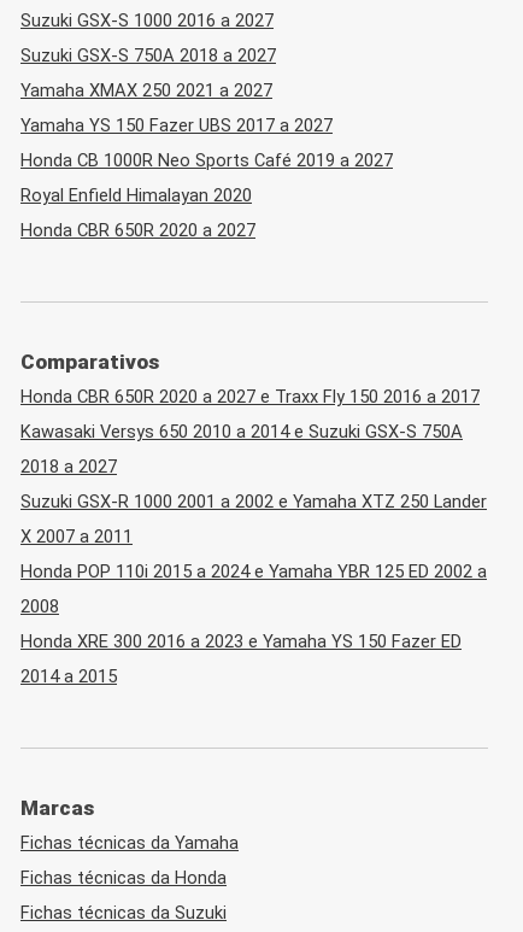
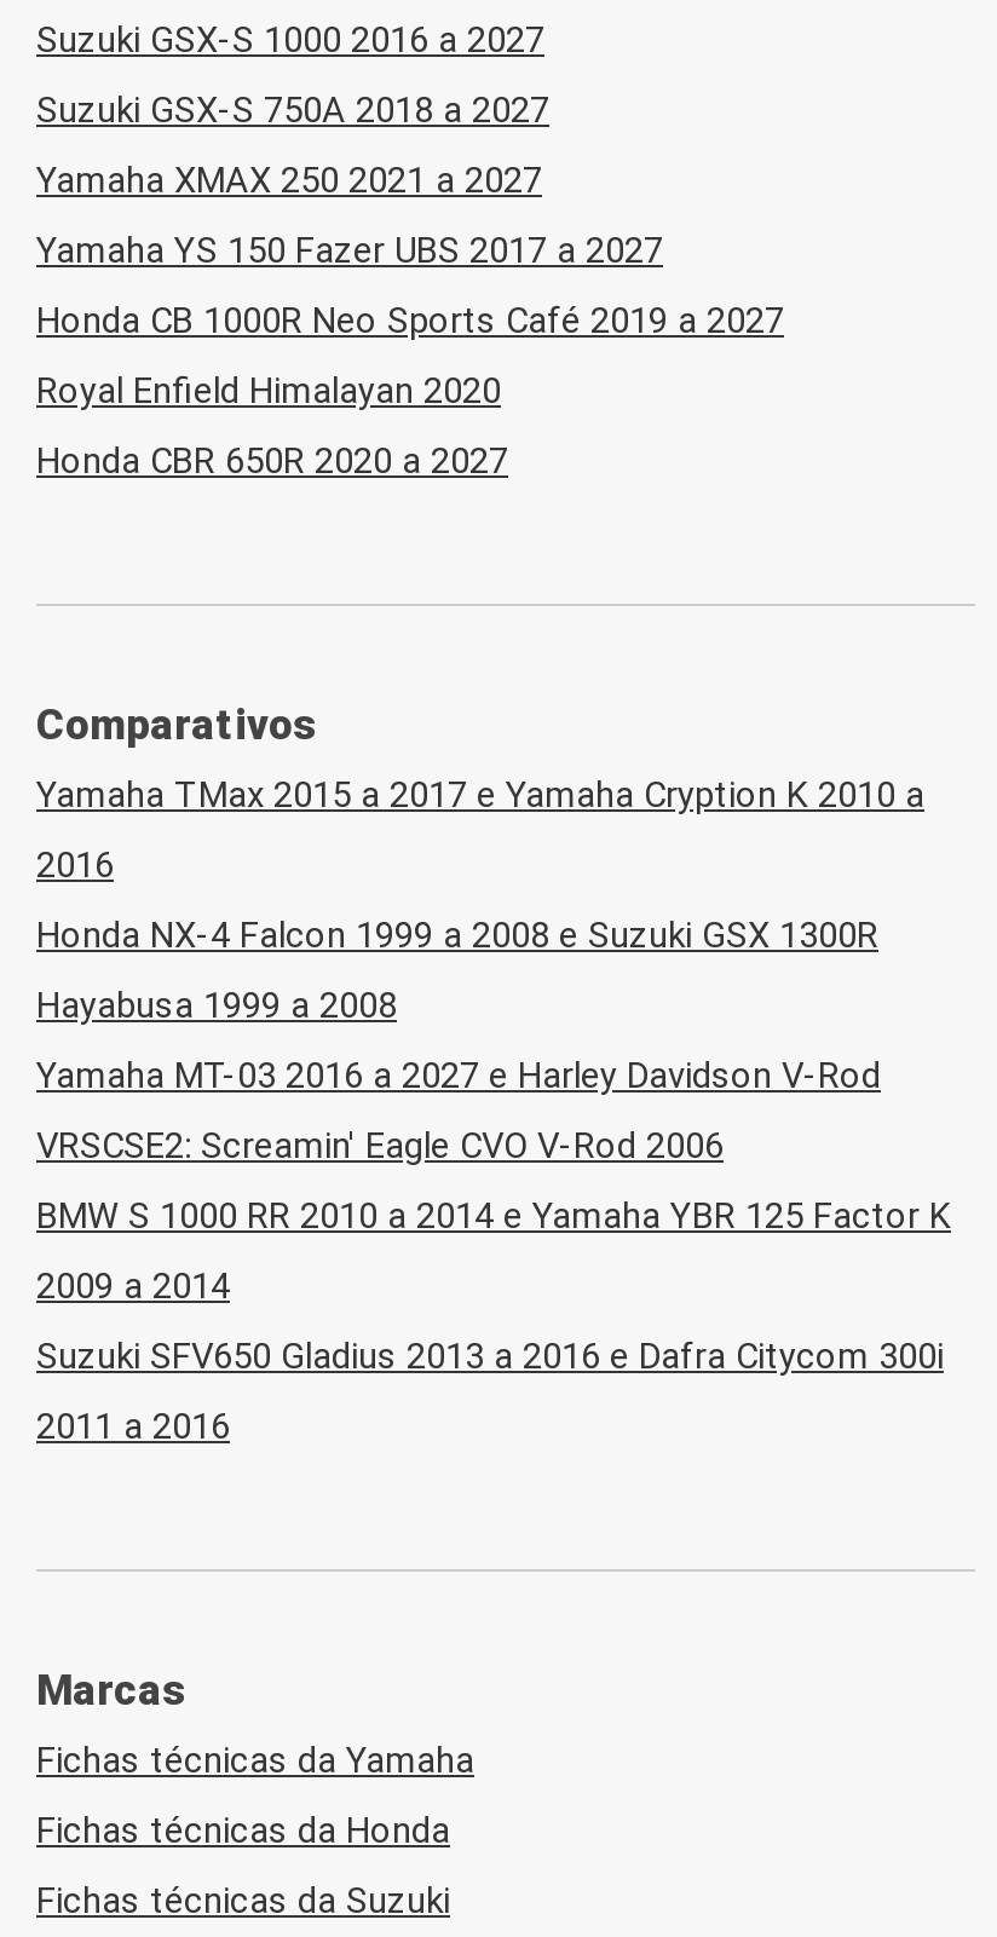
[20,386,487,687] Honda CBR 650R 2020 a 2027 e Traxx Fly 150 2016 a 2017 | Kawasaki Versys 650 2010 a 2014 e Suzuki GSX-S 750A | 2018 a 2027 | Suzuki GSX-R 1000 2001 a 2002 e Yamaha XTZ 250 Lander | X 2007 a 2011 | Honda POP 110i 2015 a 2024 e Yamaha YBR 125 ED 2002 a | 2008 | Honda XRE 300 2016 a 2023 e Yamaha YS 150 Fazer ED | 2014 a 2015 -> [36,773,951,1448] Yamaha TMax 2015 a 2017 e Yamaha Cryption K 2010 a | 2016 | Honda NX-4 Falcon 1999 a 2008 e Suzuki GSX 1300R | Hayabusa 1999 a 2008 | Yamaha MT-03 2016 a 2027 e Harley Davidson V-Rod | VRSCSE2: Screamin' Eagle CVO V-Rod 2006 | BMW S 1000 RR 2010 a 2014 e Yamaha YBR 125 Factor K | 2009 a 2014 | Suzuki SFV650 Gladius 2013 a 2016 e Dafra Citycom 300i | 2011 a 2016

